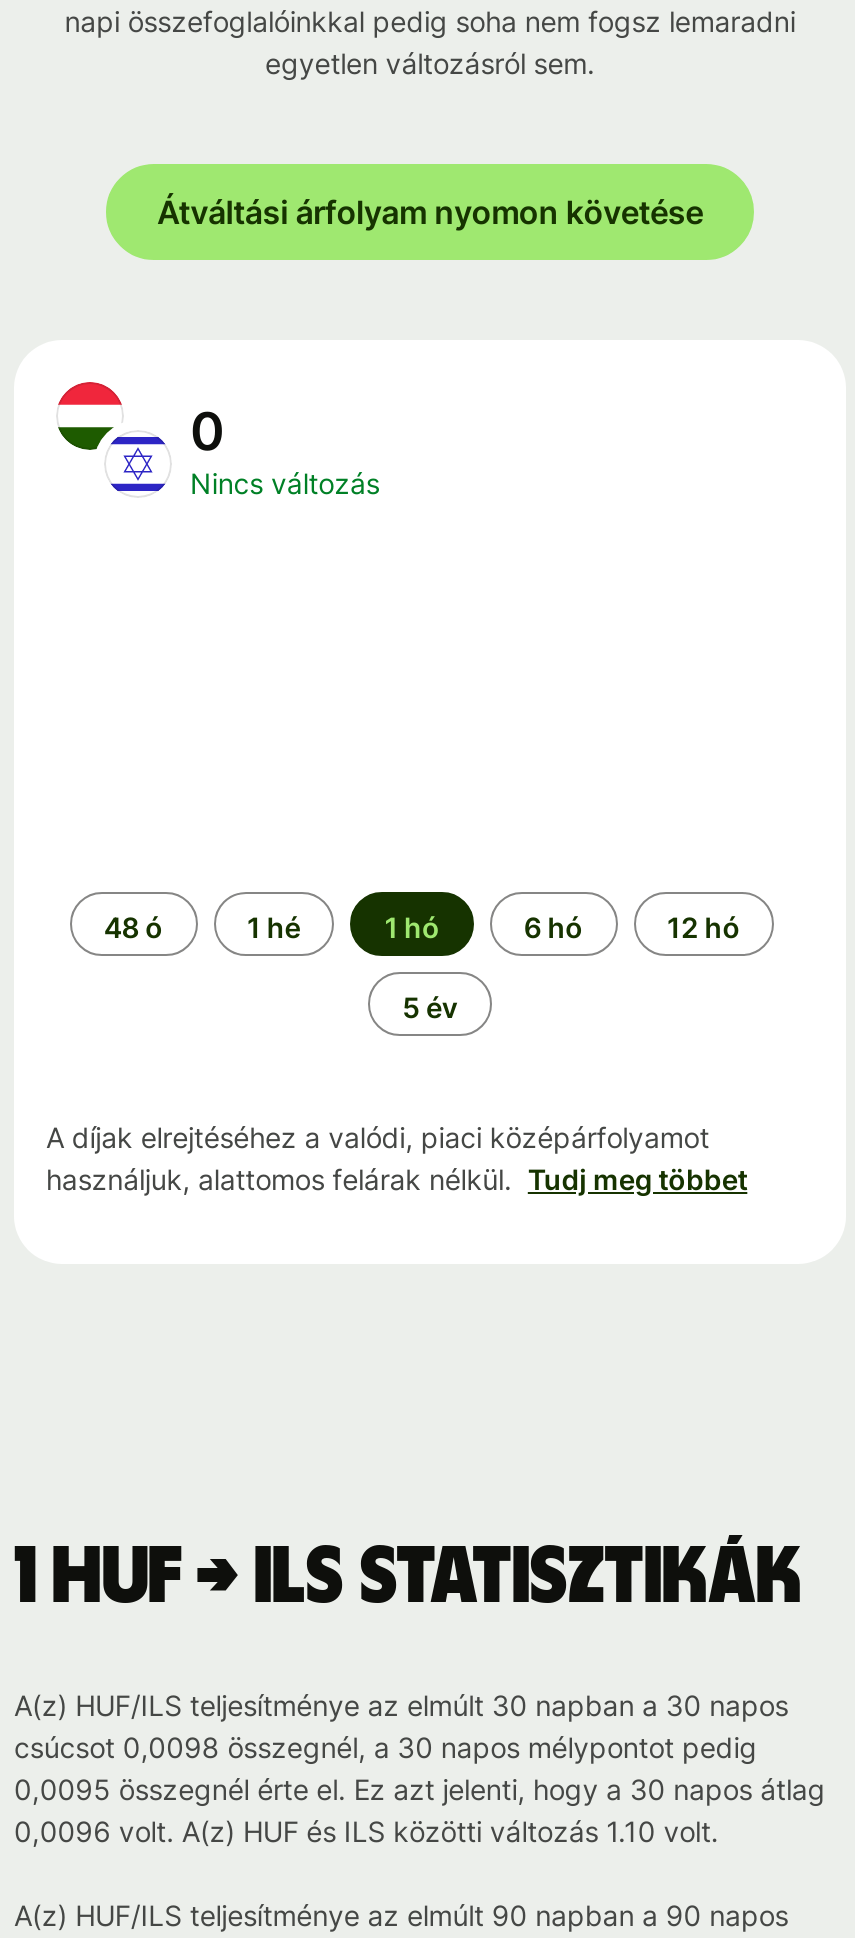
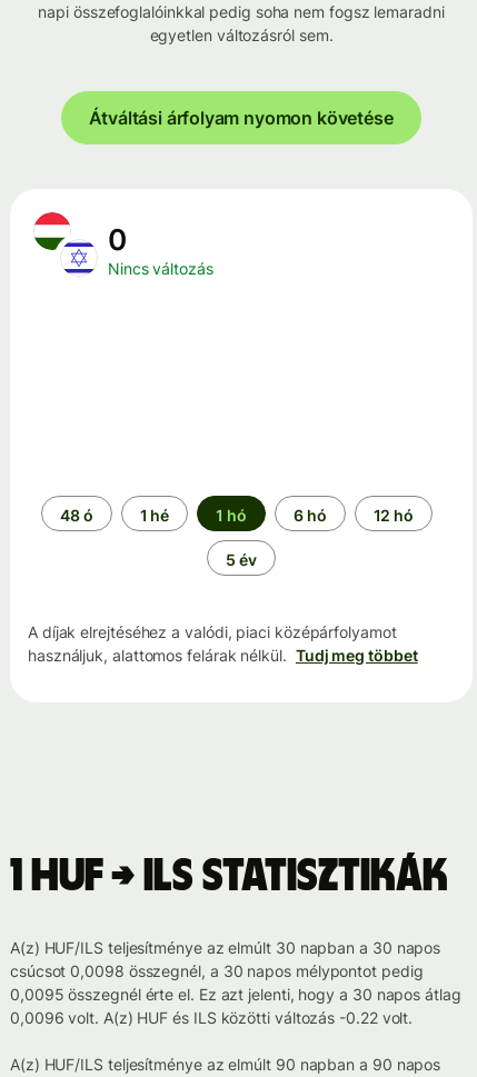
[14,1814,719,1848] 0,0096 volt. A(z) HUF és ILS közötti változás 1.10 volt. -> [10,1008,413,1027] 0,0096 volt. A(z) HUF és ILS közötti változás -0.22 volt.

